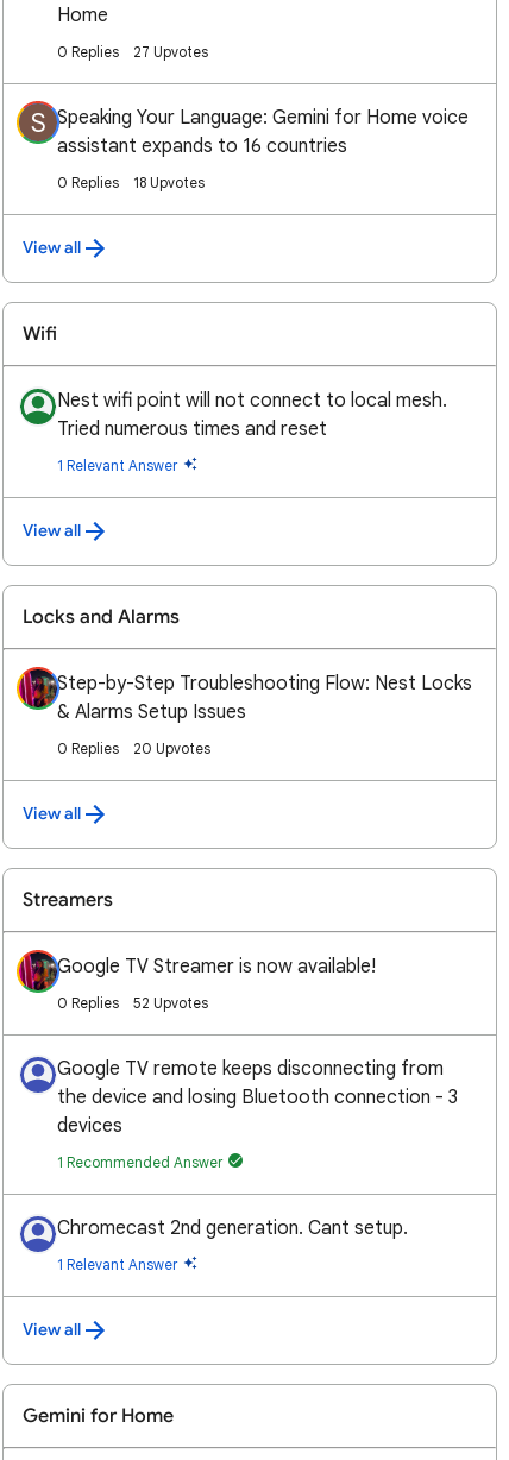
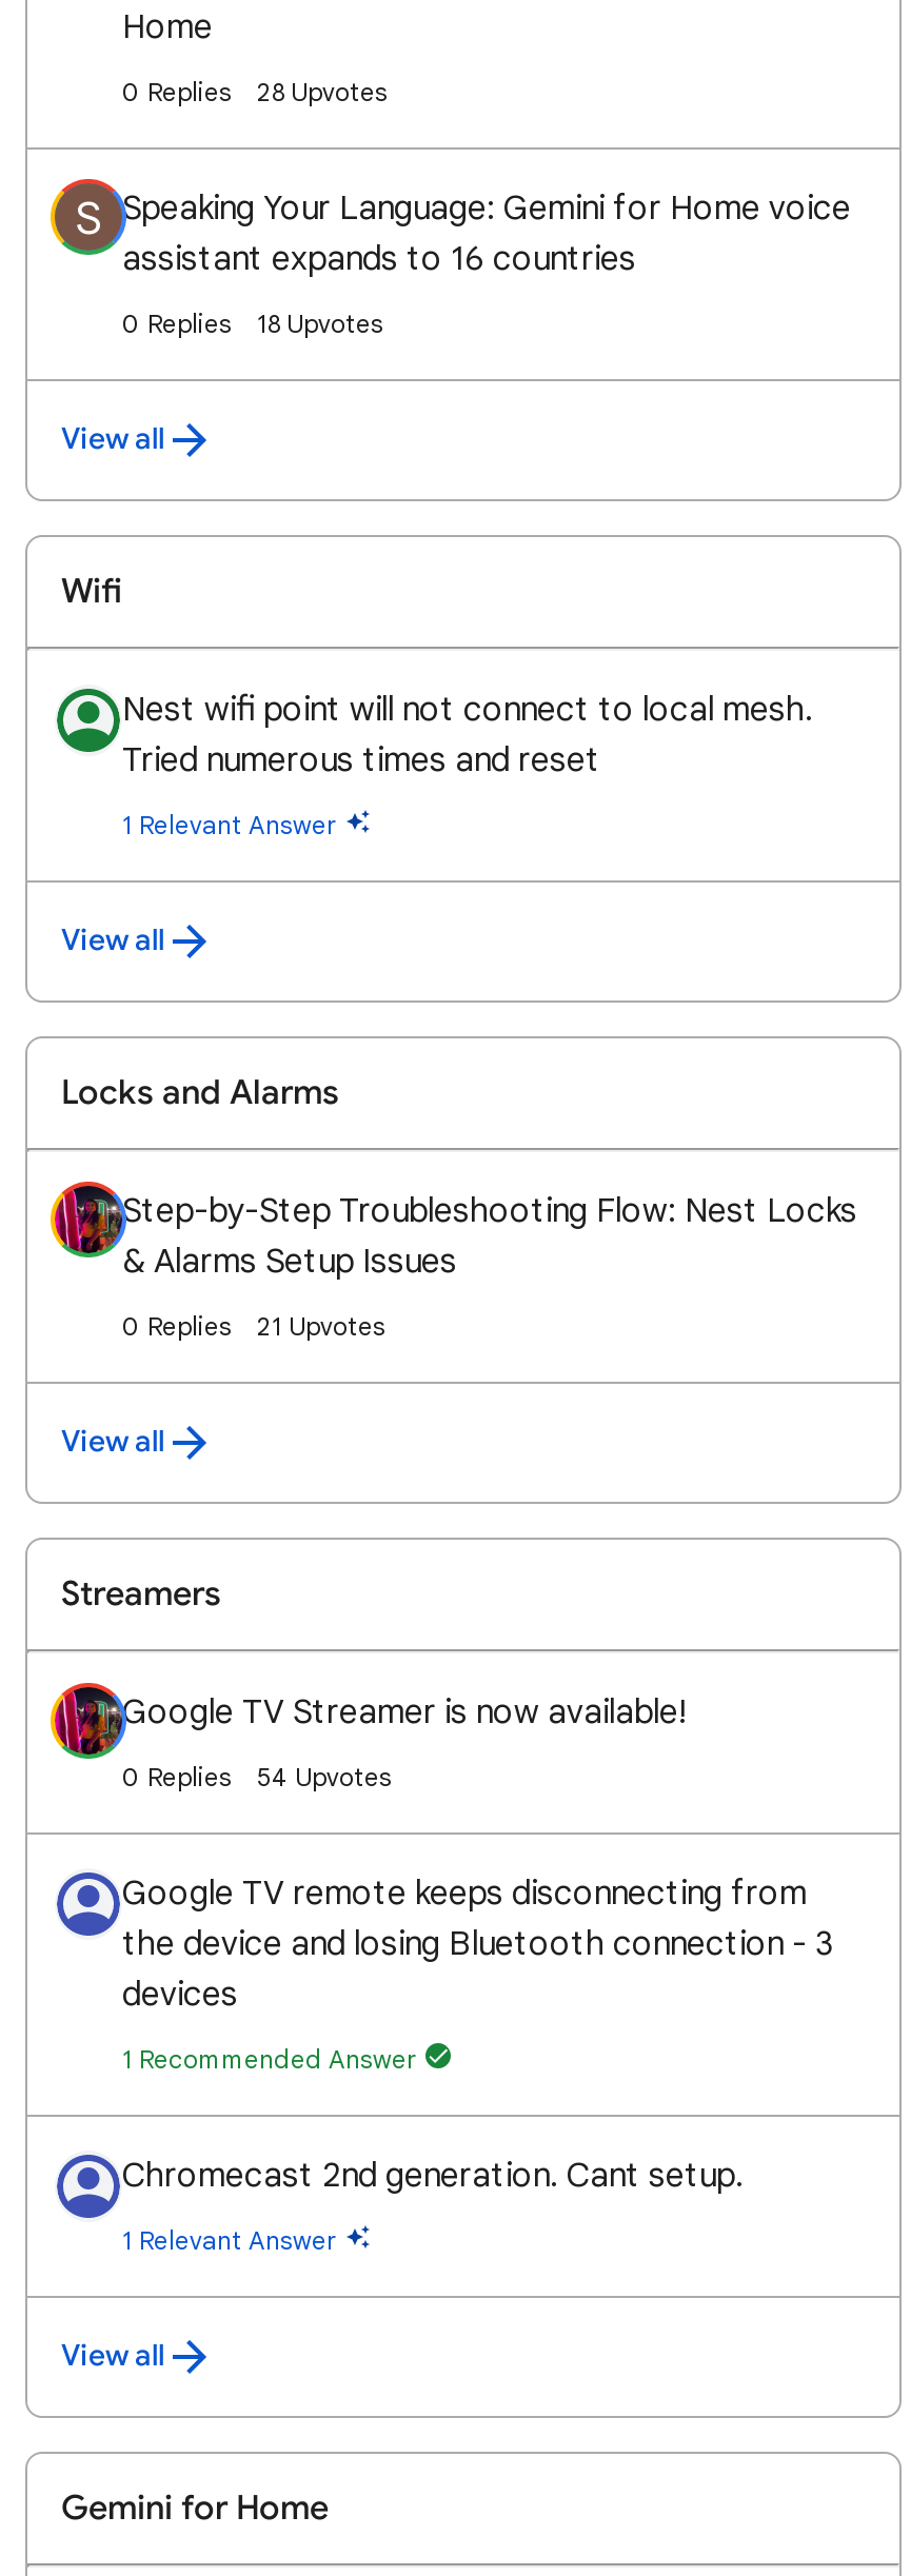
[133,43,208,61] 27 Upvotes -> [257,76,388,107] 28 Upvotes
[133,740,210,757] 20 Upvotes -> [257,1310,385,1342] 21 Upvotes
[133,994,208,1012] 52 Upvotes -> [257,1761,392,1792] 54 Upvotes

